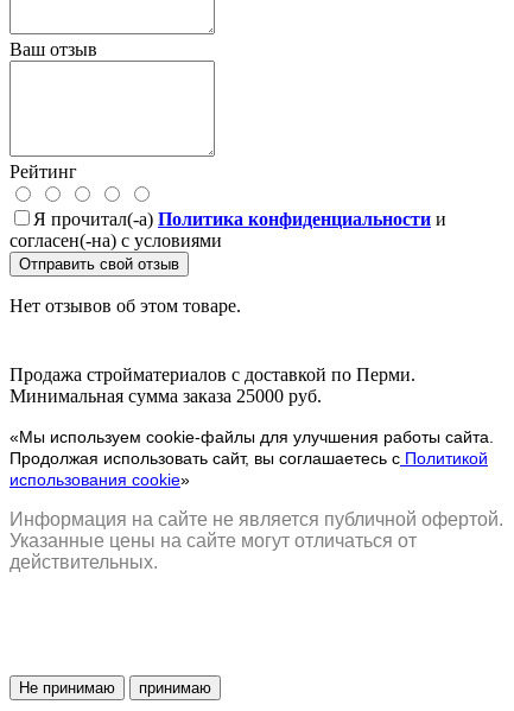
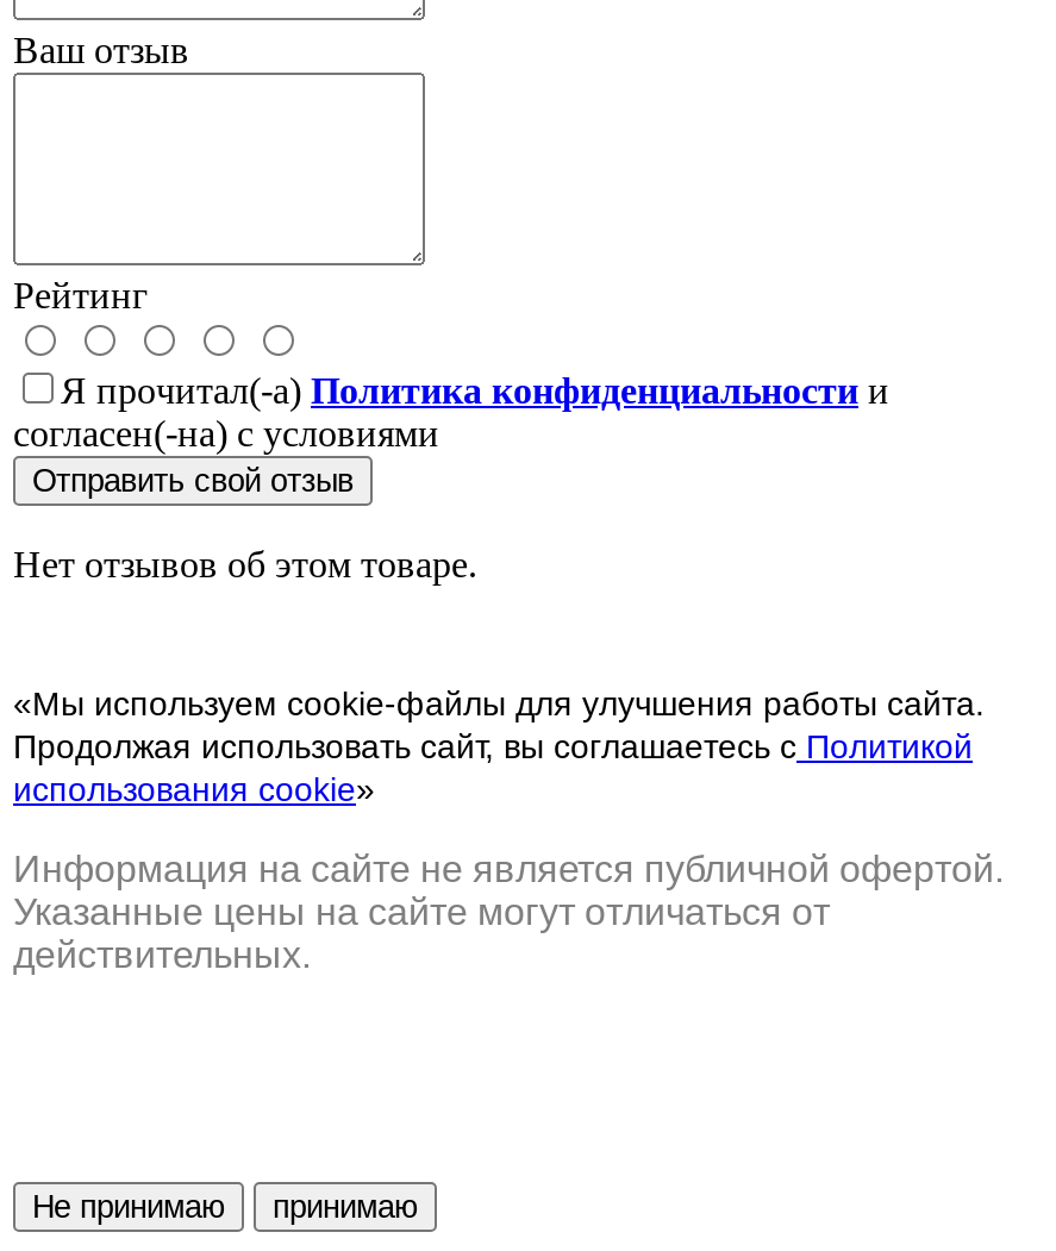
[9,364,415,406] Продажа стройматериалов с доставкой по Перми. | Минимальная сумма заказа 25000 руб. -> none

